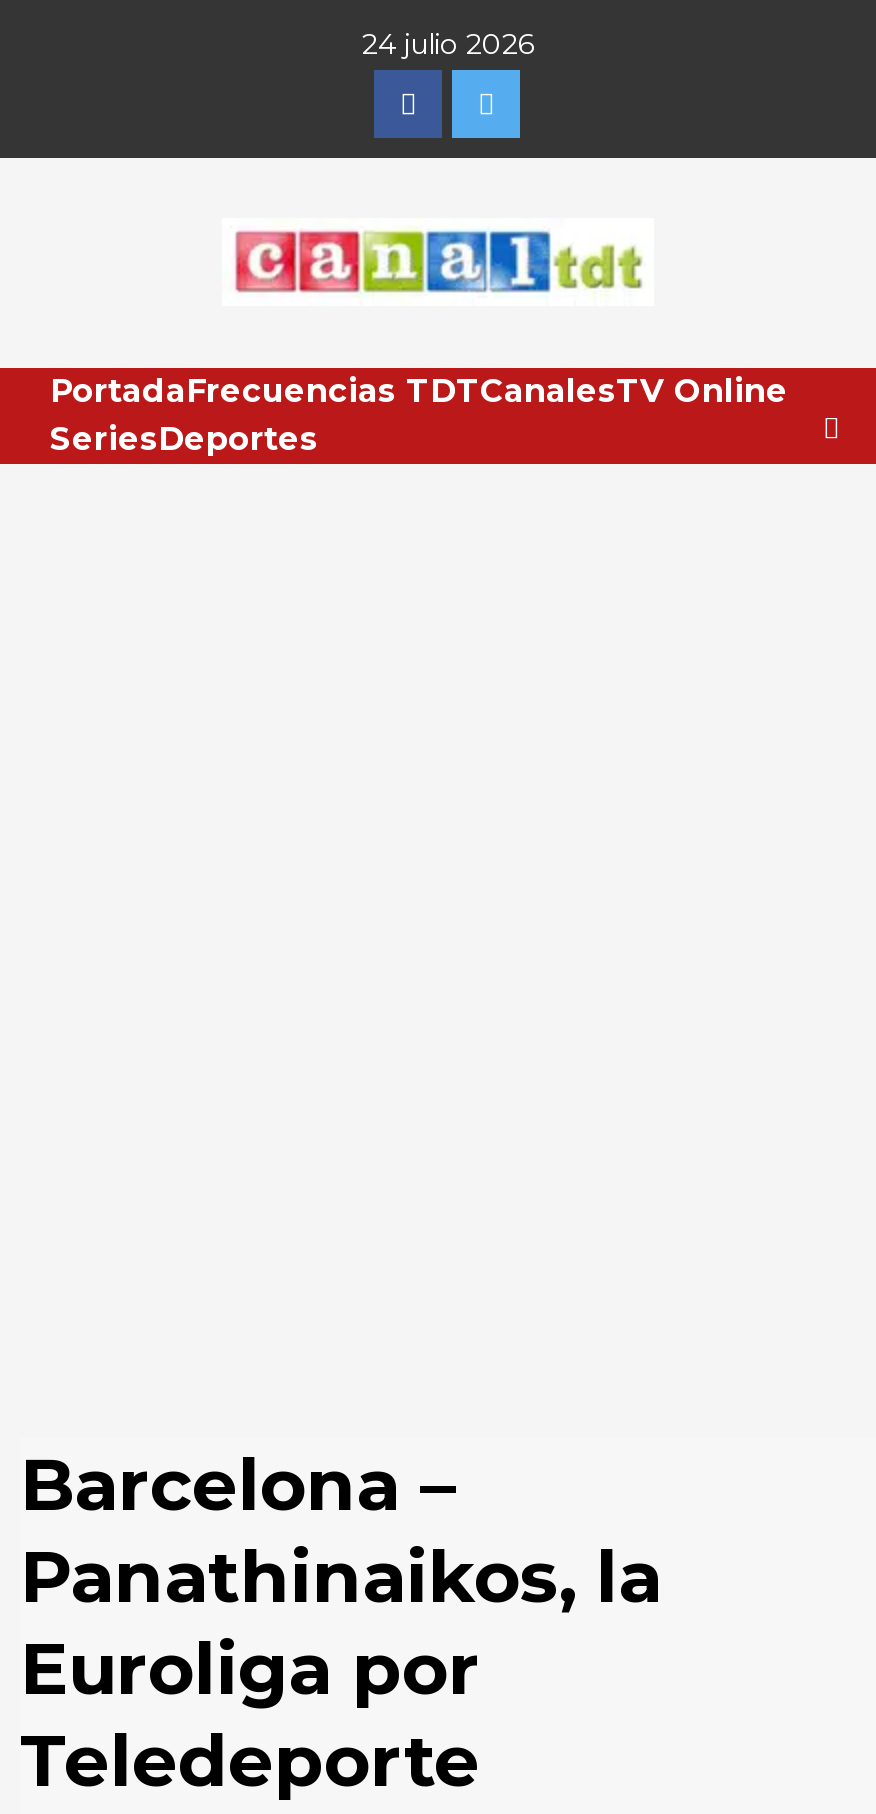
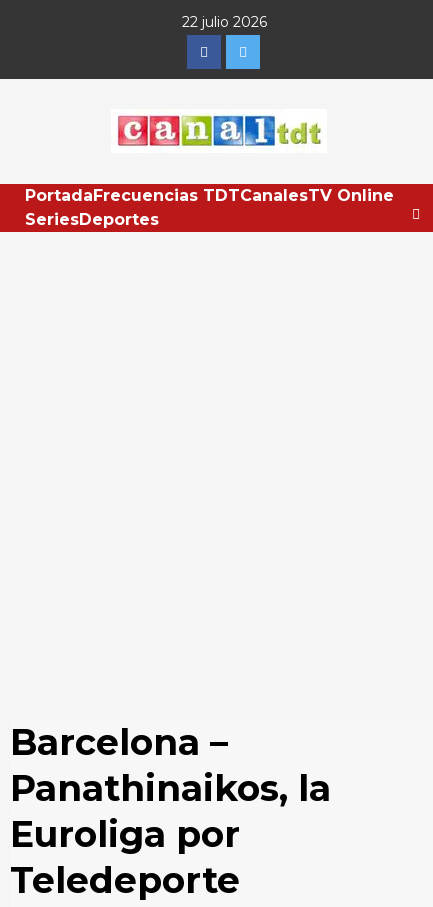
[362,26,534,62] 24 julio 2026 -> [181,13,266,31] 22 julio 2026

